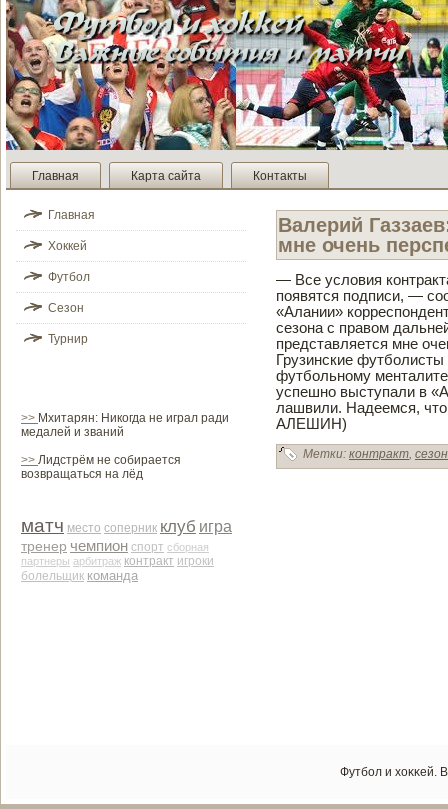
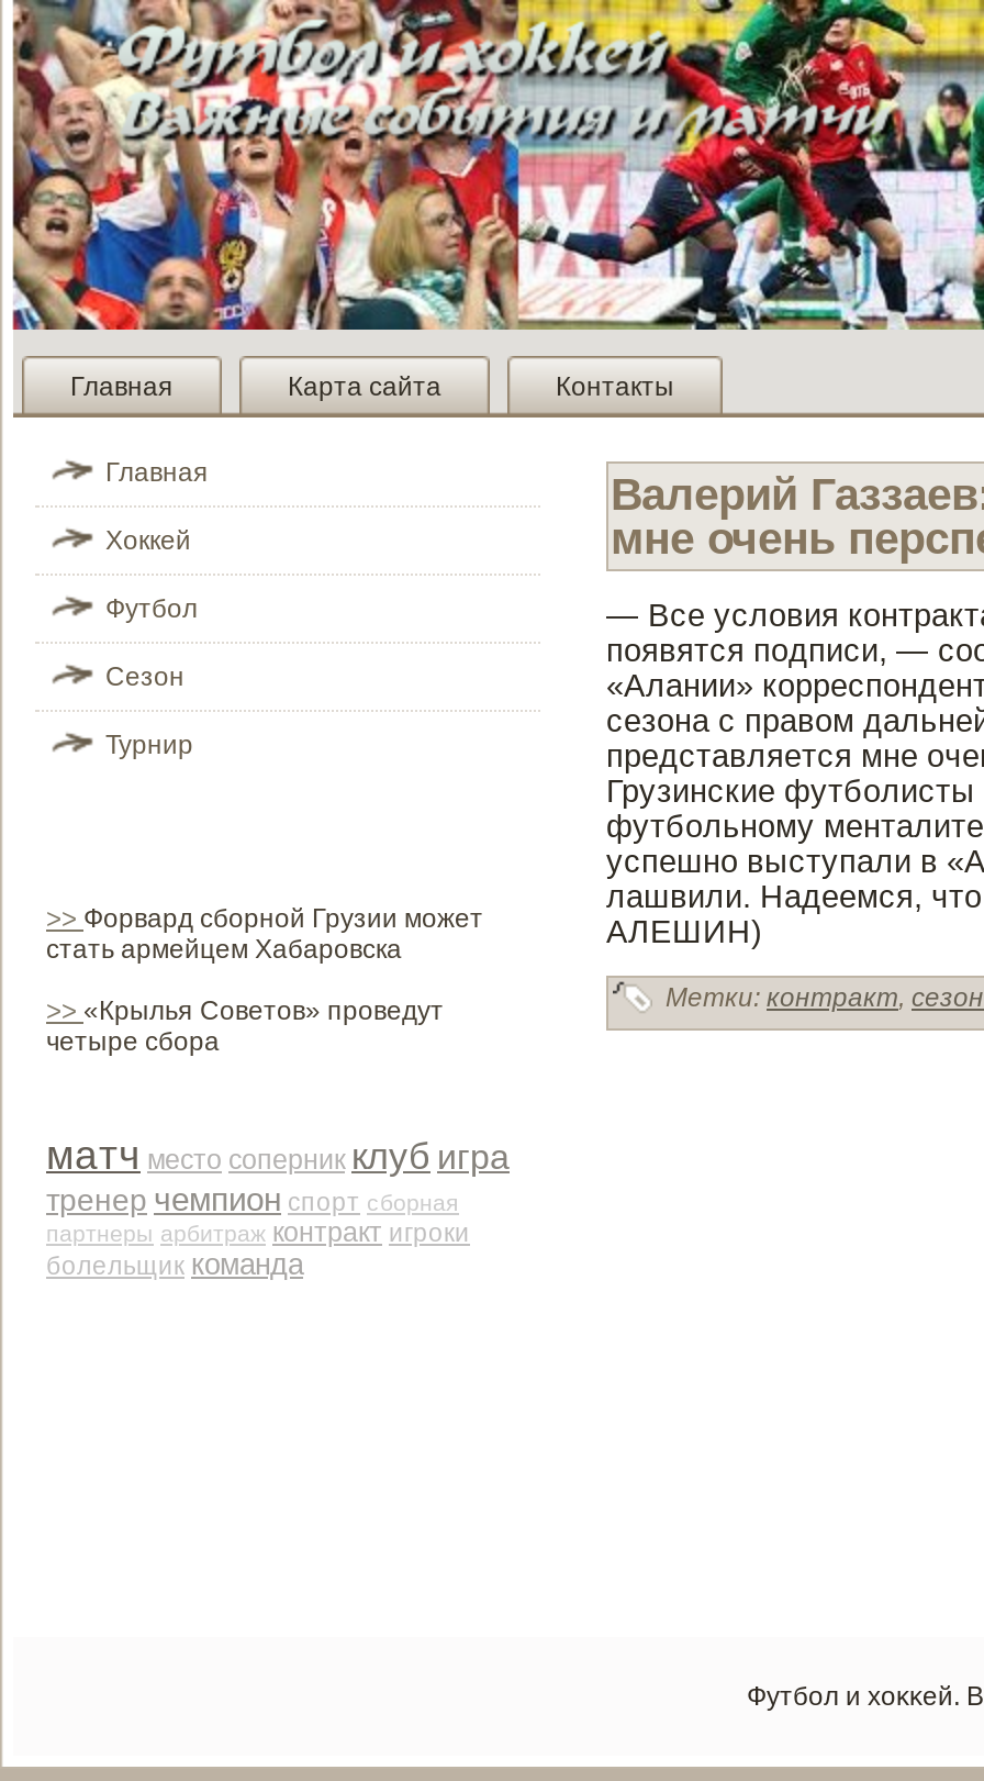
[21,411,229,439] >> Мхитарян: Никогда не играл ради | медалей и званий -> [46,903,483,965] >> Форвард сборной Грузии может | стать армейцем Хабаровска
[21,453,181,481] >> Лидстрём не собирается | возвращаться на лёд -> [46,995,444,1057] >> «Крылья Советов» проведут | четыре сбора

